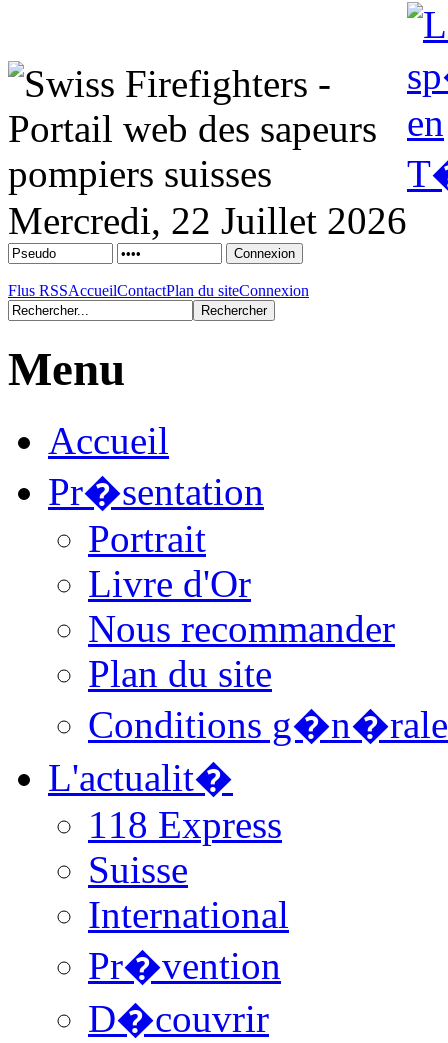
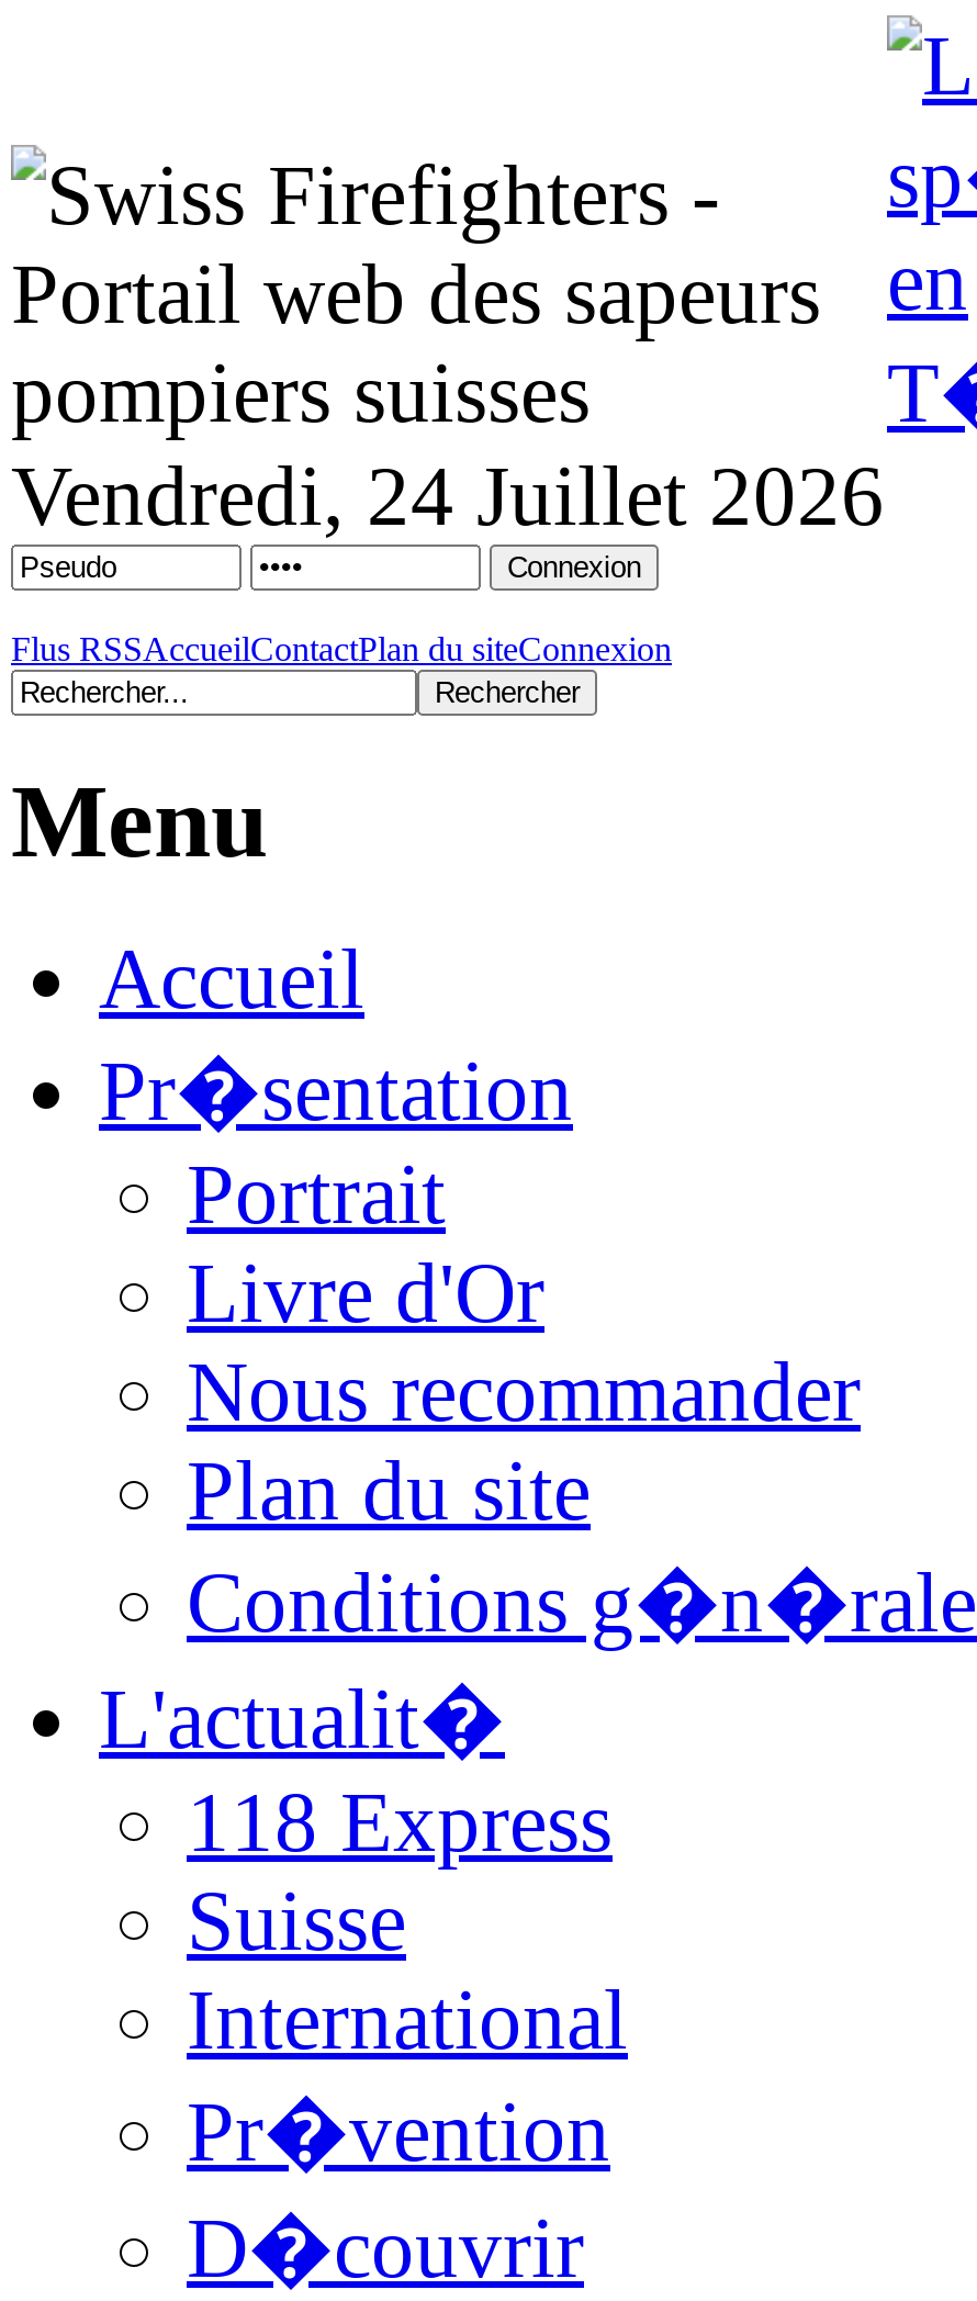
[8,199,407,242] Mercredi, 22 Juillet 2026 -> [11,448,885,542] Vendredi, 24 Juillet 2026

